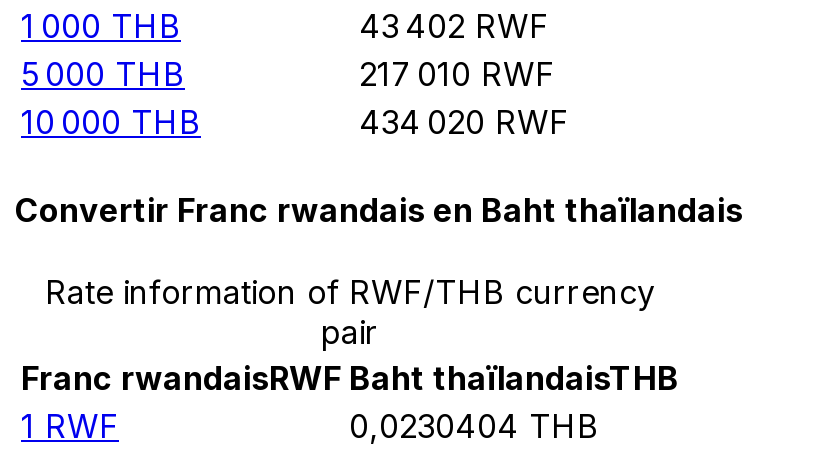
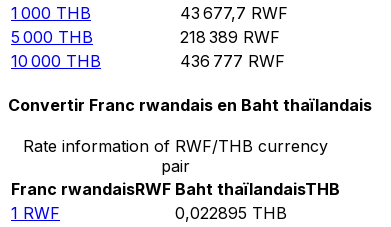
[359,6,549,46] 43 402 RWF -> [180,3,288,23] 43 677,7 RWF
[359,54,555,94] 217 010 RWF -> [180,27,280,47] 218 389 RWF
[359,102,569,142] 434 020 RWF -> [180,51,285,71] 436 777 RWF
[349,407,599,447] 0,0230404 THB -> [175,203,287,223] 0,022895 THB

